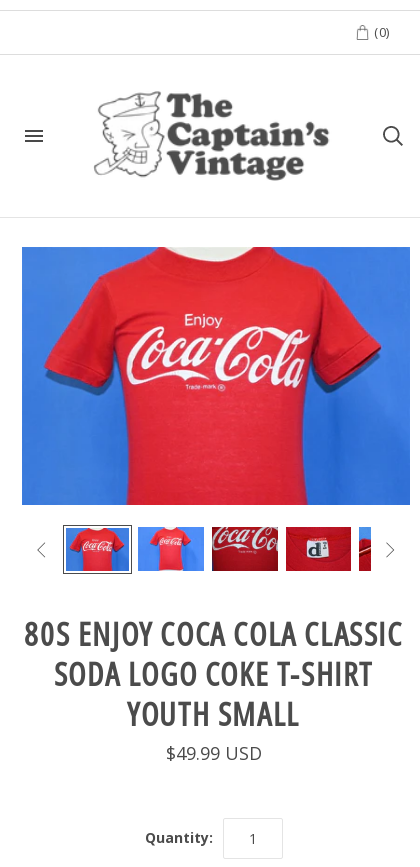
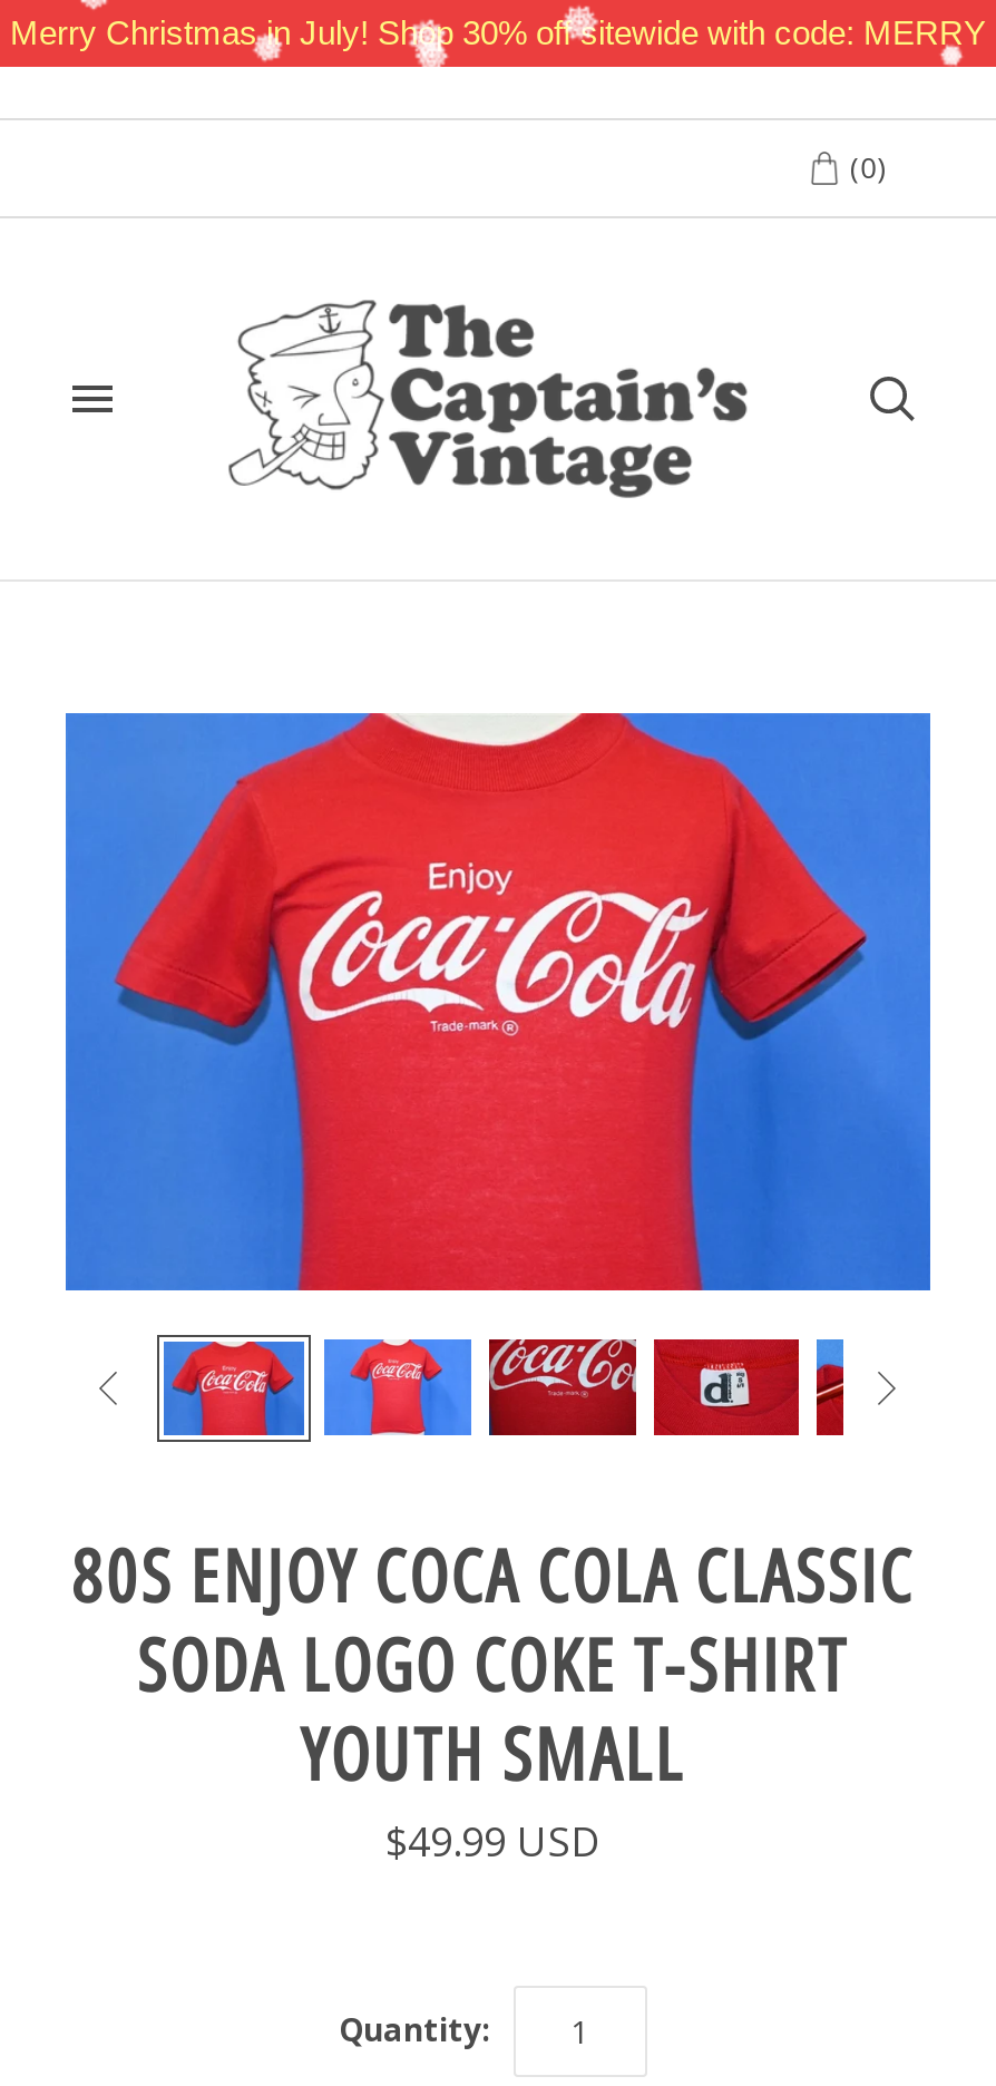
none -> [10,13,986,51] Merry Christmas in July! Shop 30% off sitewide with code: MERRY

